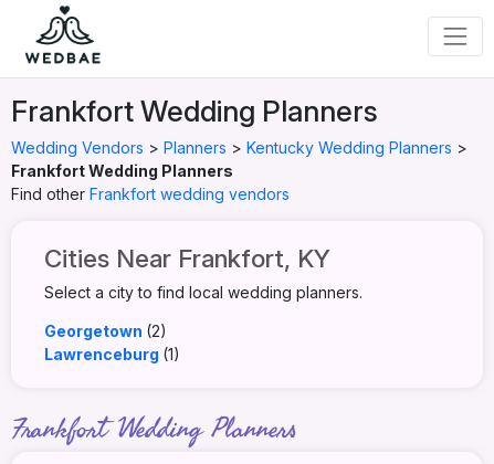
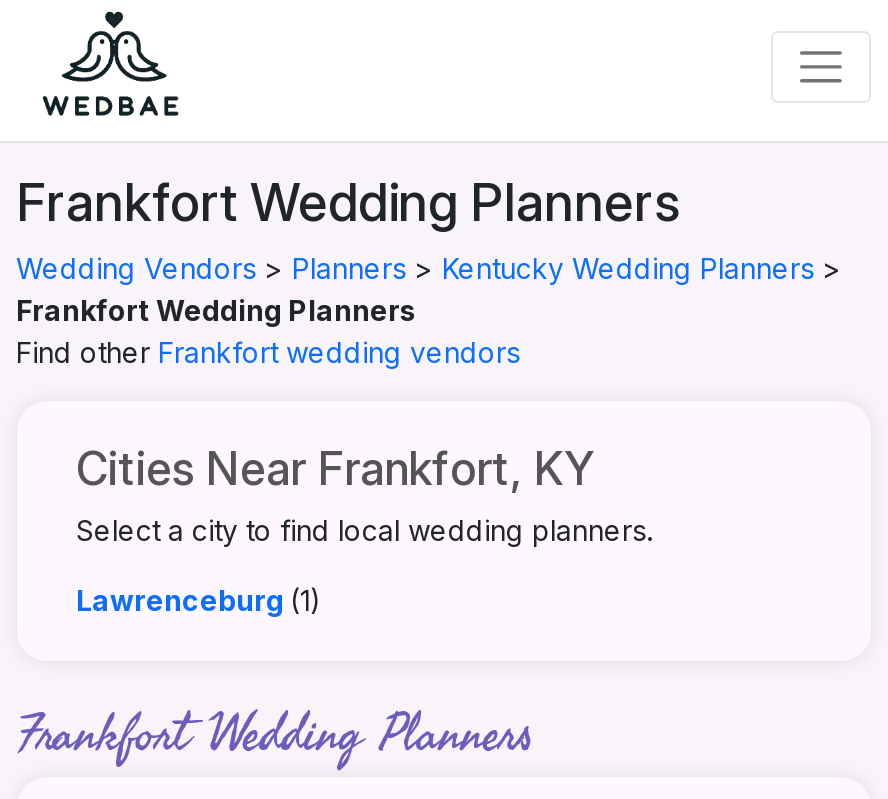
[44,321,166,340] Georgetown (2) -> none

